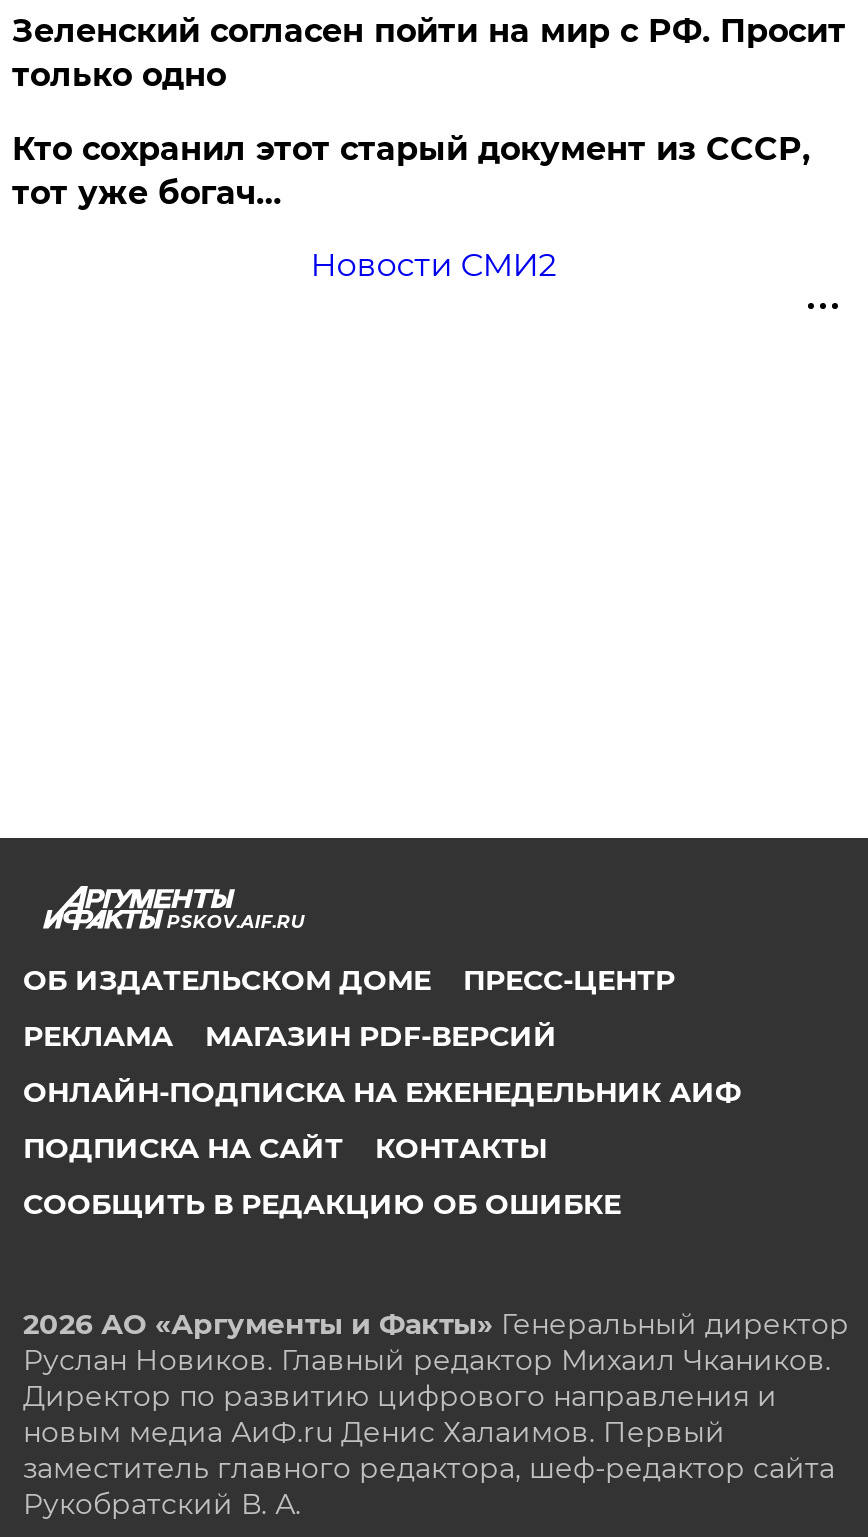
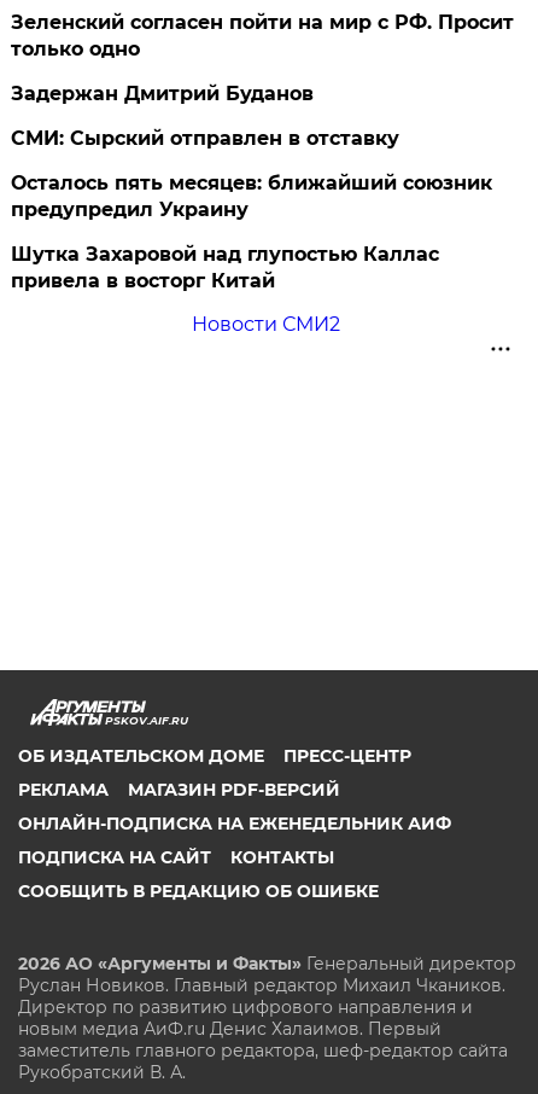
[12,130,810,212] Кто сохранил этот старый документ из СССР, | тот уже богач… -> [11,82,493,292] Задержан Дмитрий Буданов | СМИ: Сырский отправлен в отставку | Осталось пять месяцев: ближайший союзник | предупредил Украину | Шутка Захаровой над глупостью Каллас | привела в восторг Китай

